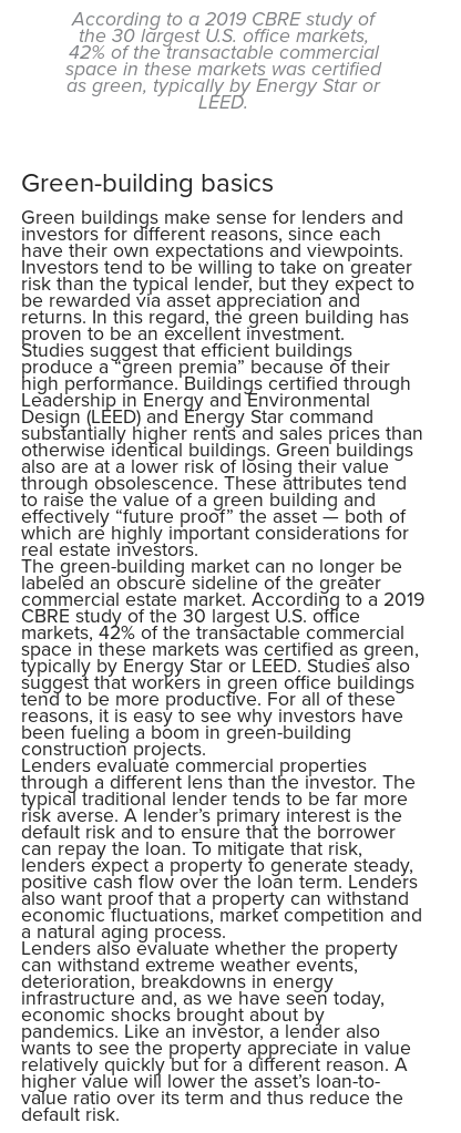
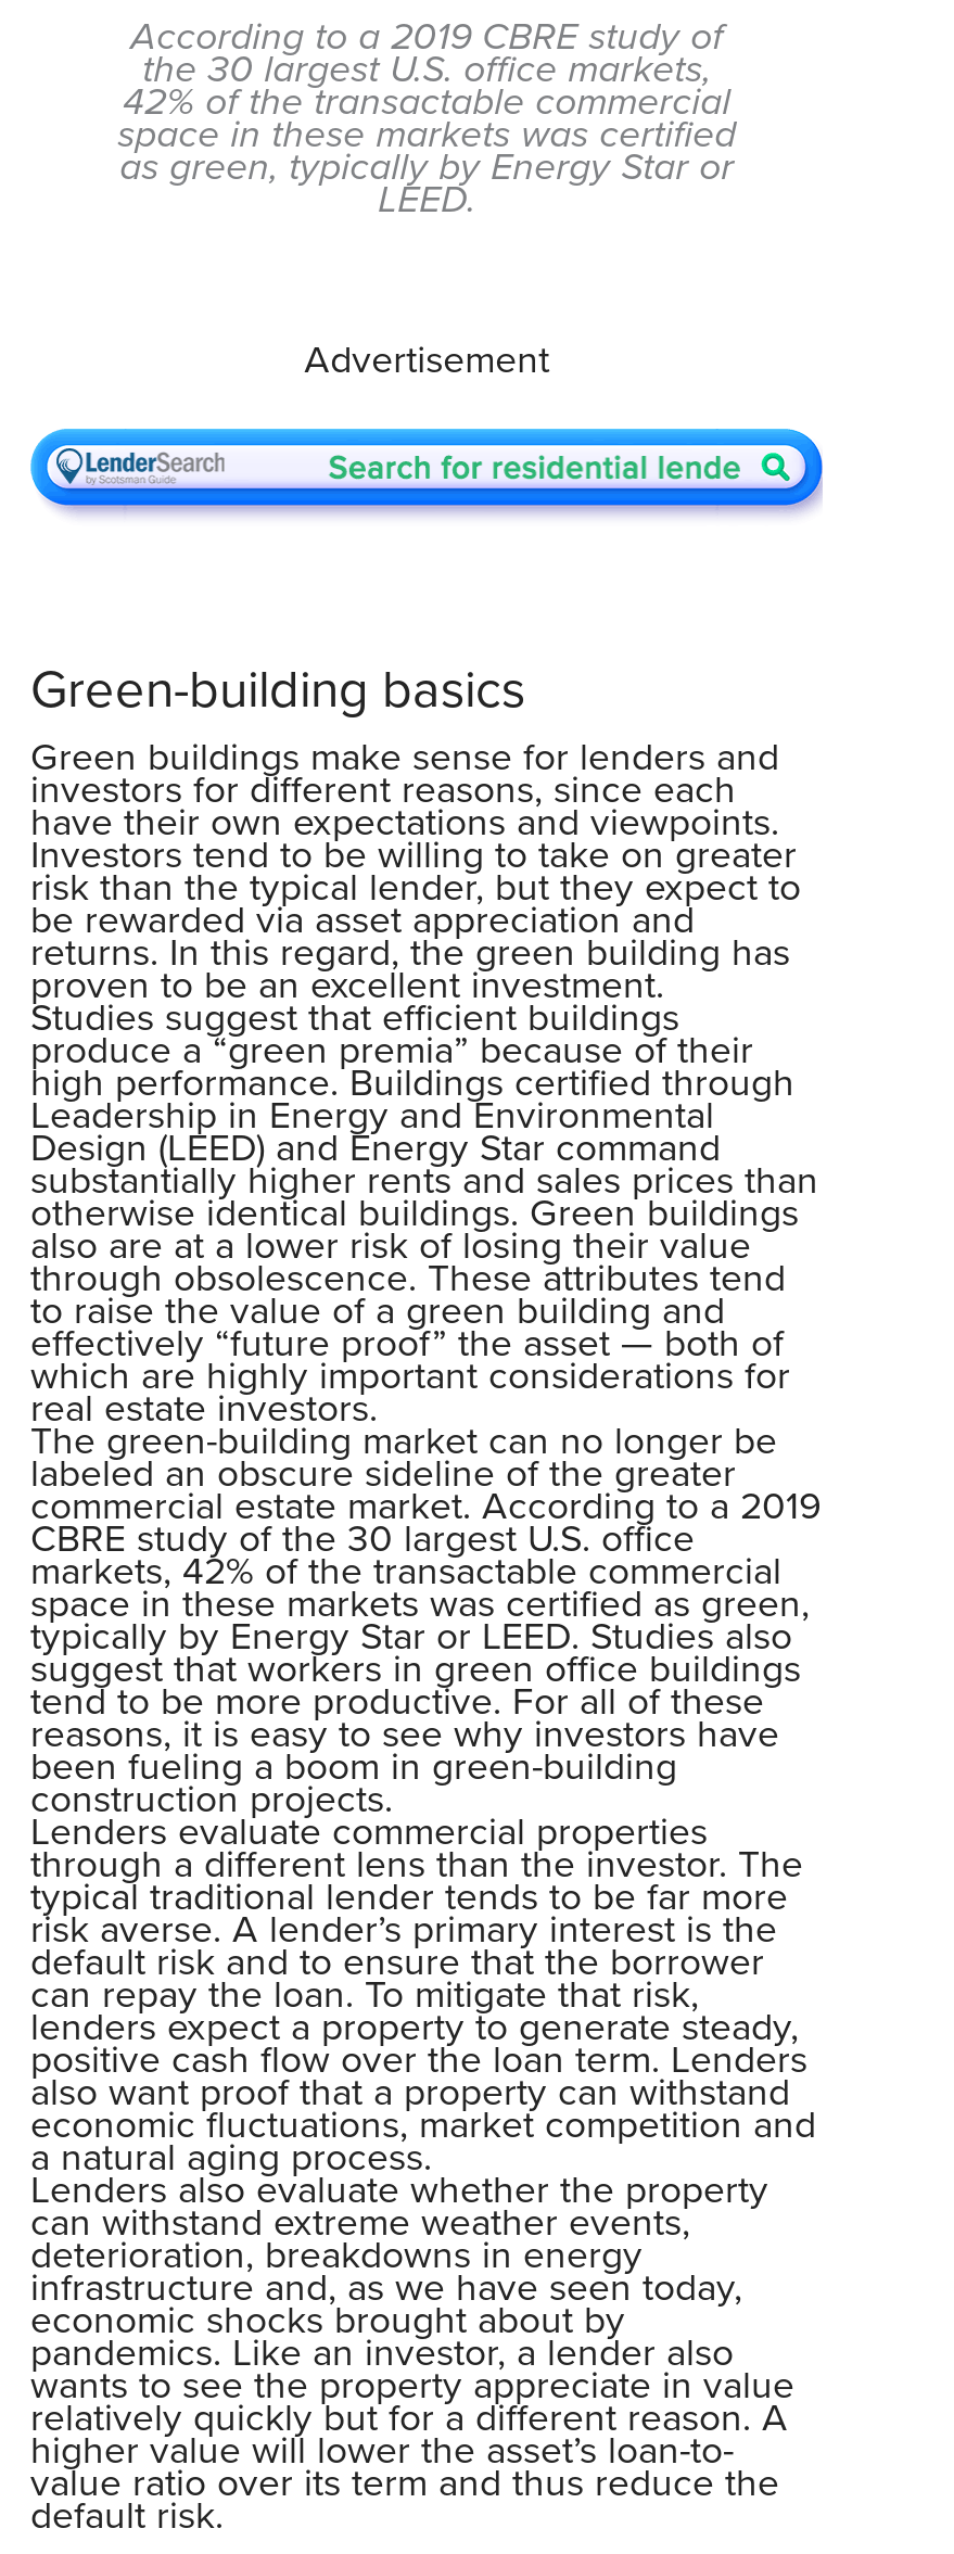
none -> [28,425,825,519] [image]
none -> [304,332,549,388] Advertisement

